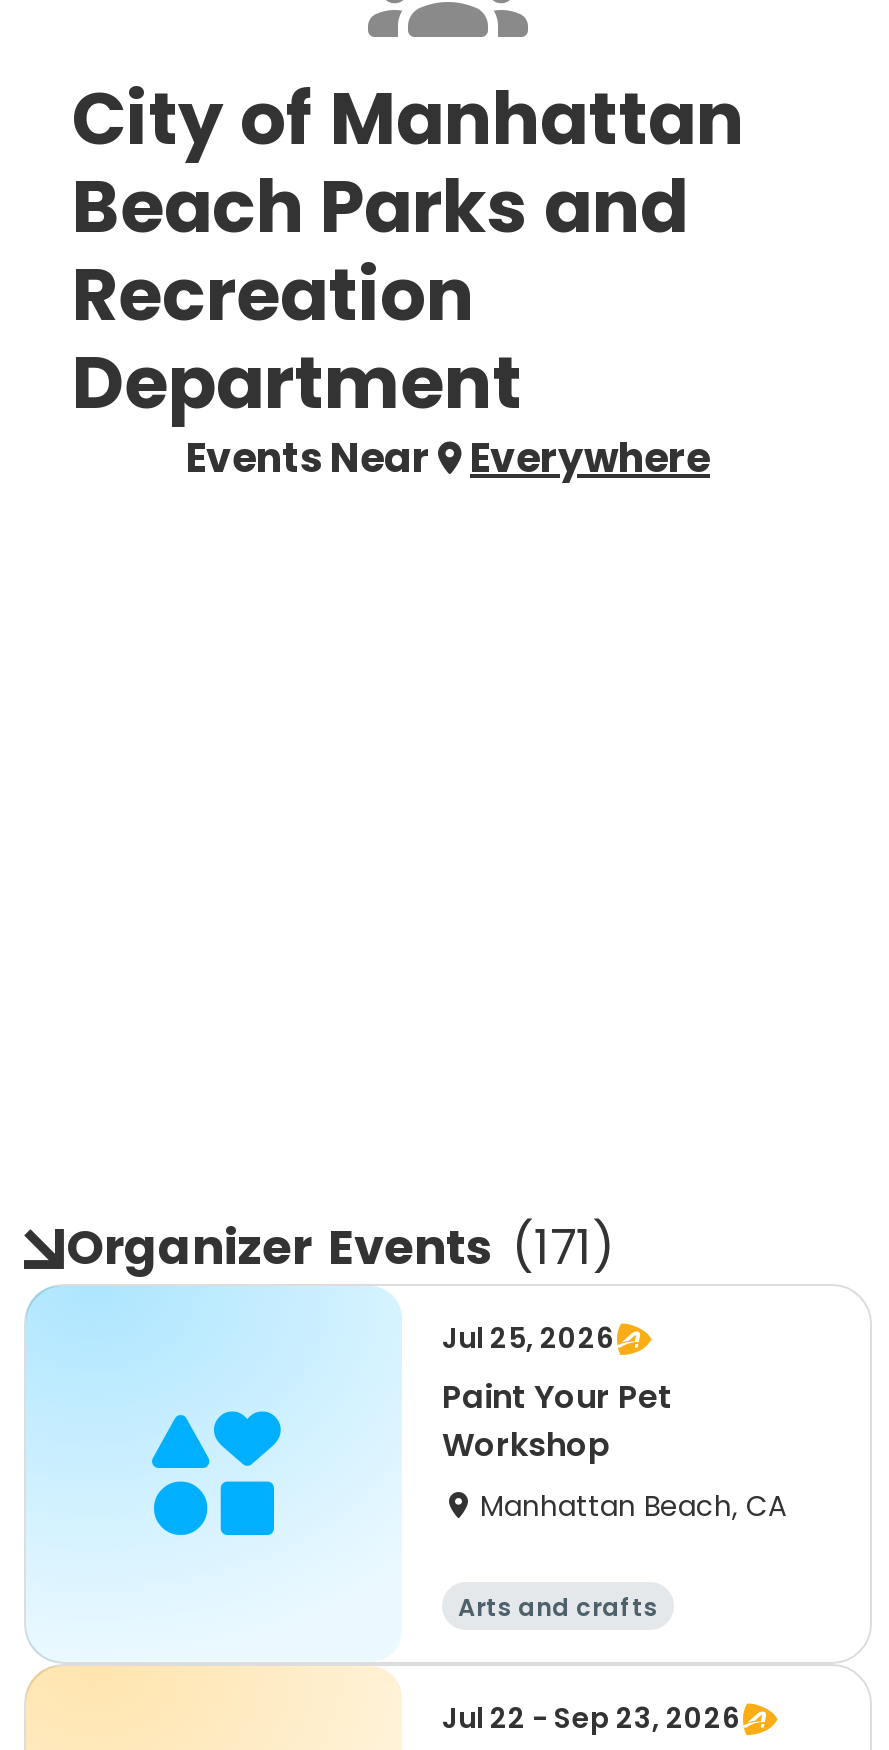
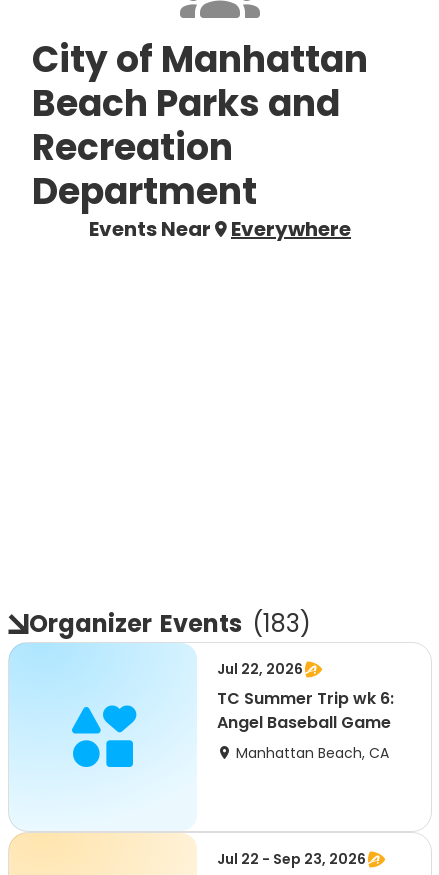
[66,1214,614,1280] Organizer Events (171) -> [29,607,311,640] Organizer Events (183)
[442,1318,672,1468] Jul 25, 2026 | Paint Your Pet | Workshop -> [217,659,394,734] Jul 22, 2026 | TC Summer Trip wk 6: | Angel Baseball Game
[458,1590,658,1624] Arts and crafts -> none

